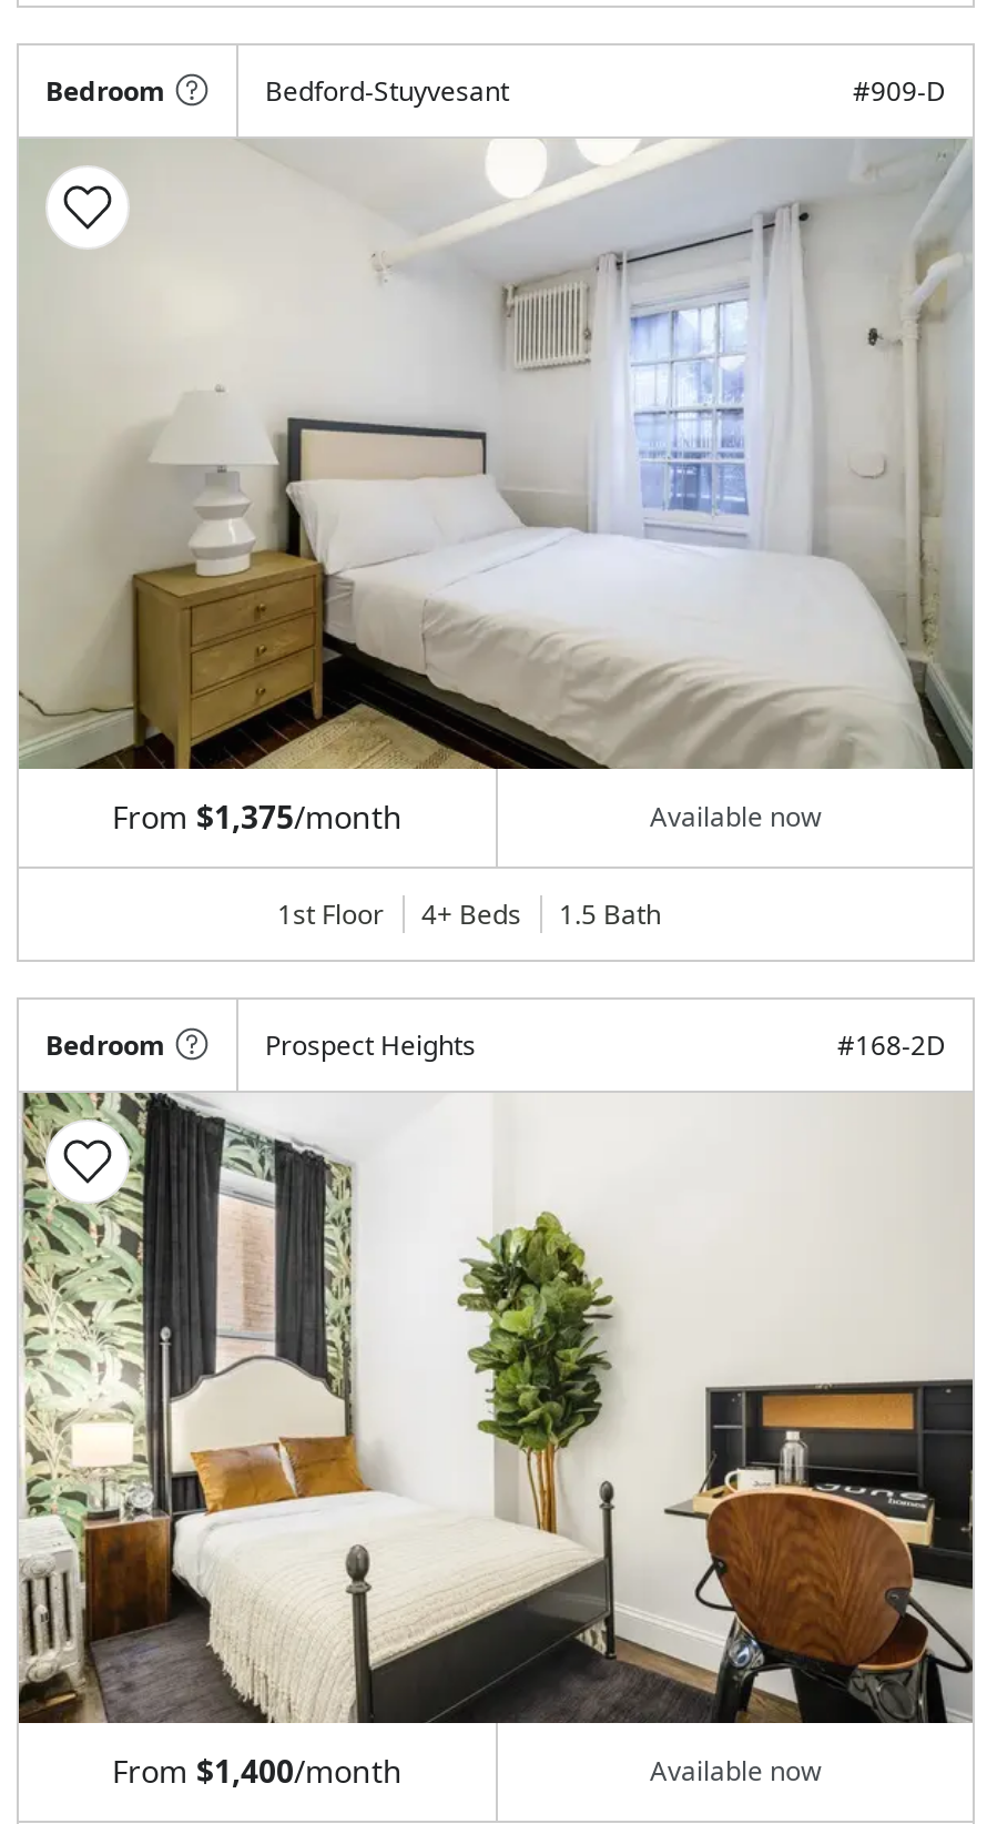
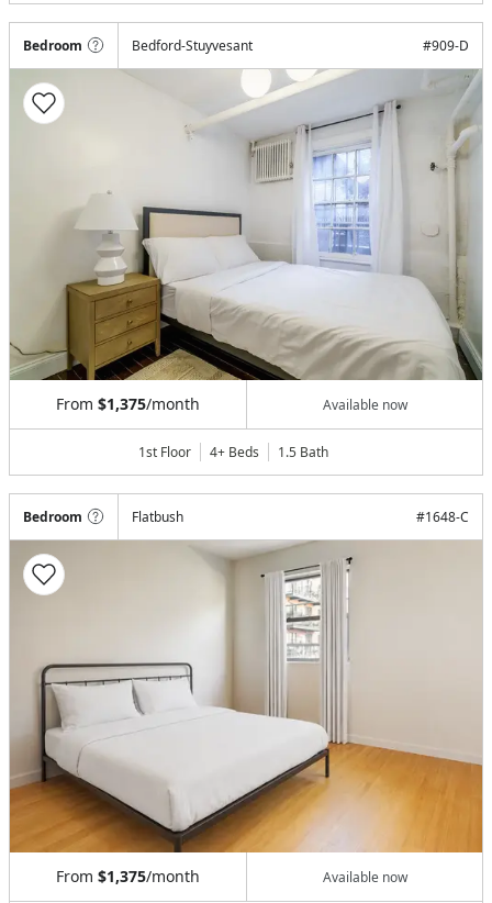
[265,1026,946,1064] Prospect Heights | #168-2D -> [132,508,469,527] Flatbush | #1648-C
[17,1092,975,1791] [image] | From $1,400/month -> [9,540,483,887] [image] | From $1,375/month

